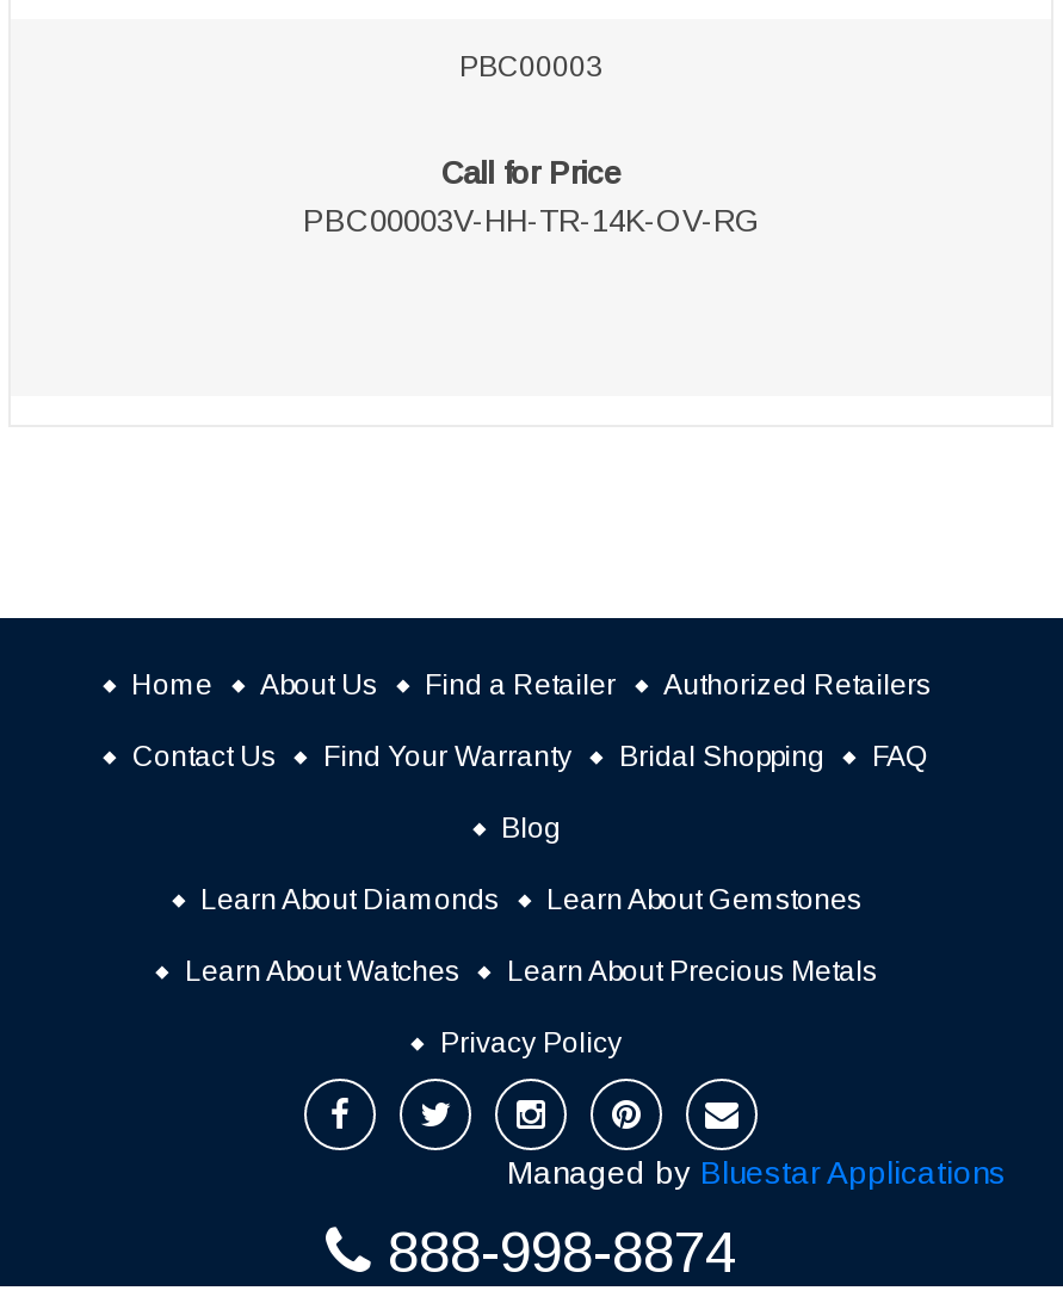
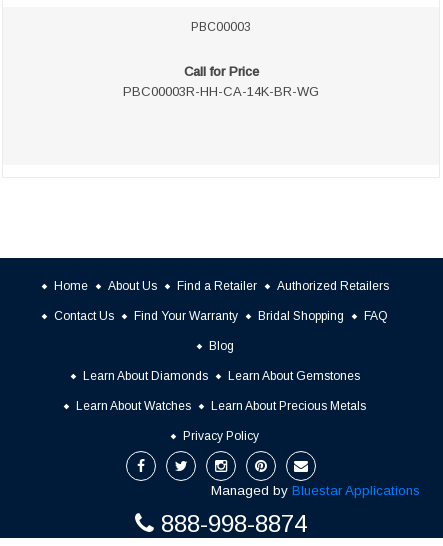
[303,204,759,240] PBC00003V-HH-TR-14K-OV-RG -> [123,84,319,99] PBC00003R-HH-CA-14K-BR-WG

